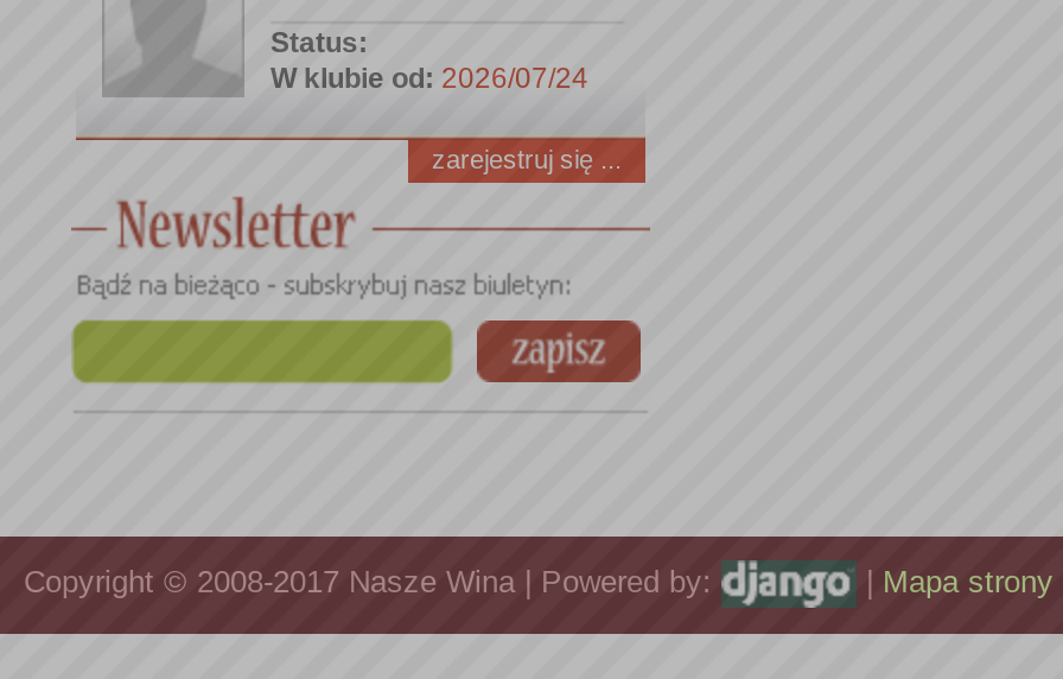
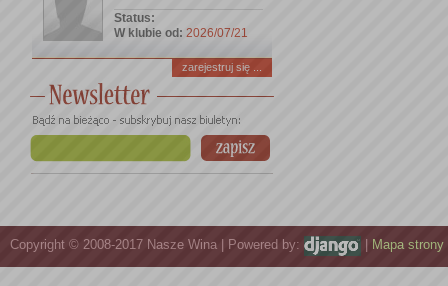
[270,62,588,95] W klubie od: 2026/07/24 -> [114,26,248,40] W klubie od: 2026/07/21

